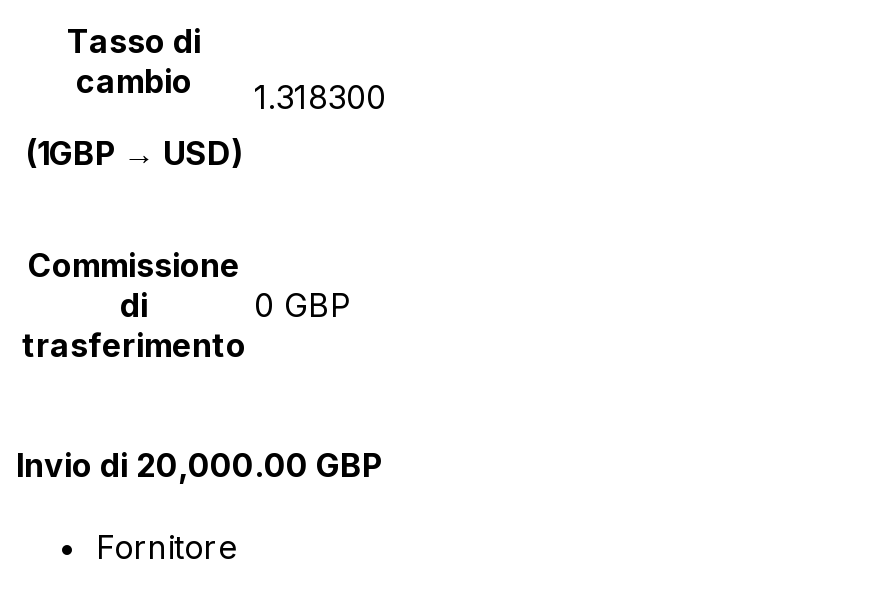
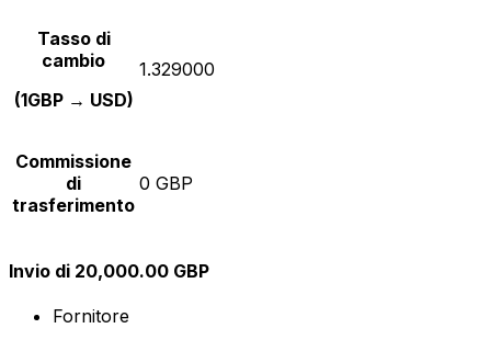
[76,60,386,116] cambio 1.318300 -> [42,49,215,80] cambio 1.329000

